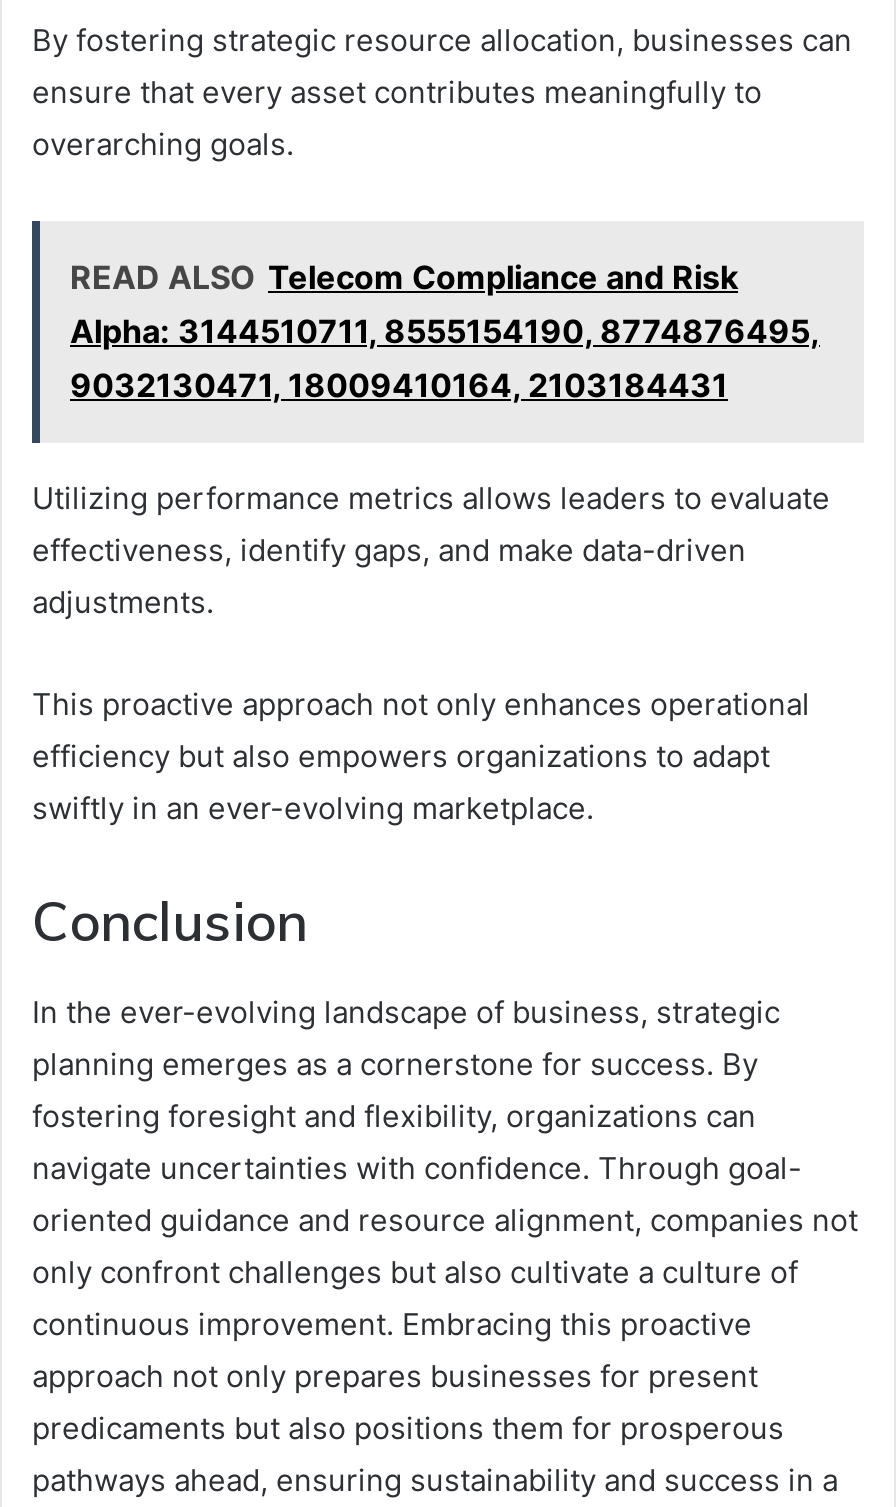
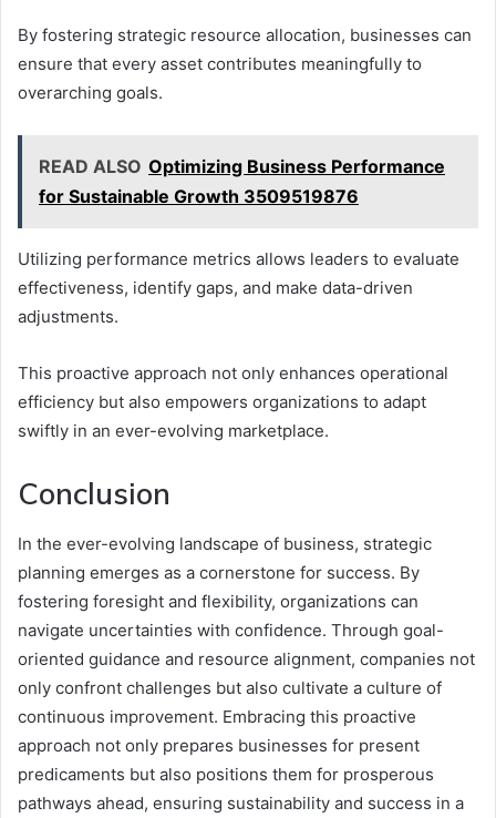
[70,258,820,406] READ ALSO Telecom Compliance and Risk | Alpha: 3144510711, 8555154190, 8774876495, | 9032130471, 18009410164, 2103184431 -> [39,156,445,208] READ ALSO Optimizing Business Performance | for Sustainable Growth 3509519876

